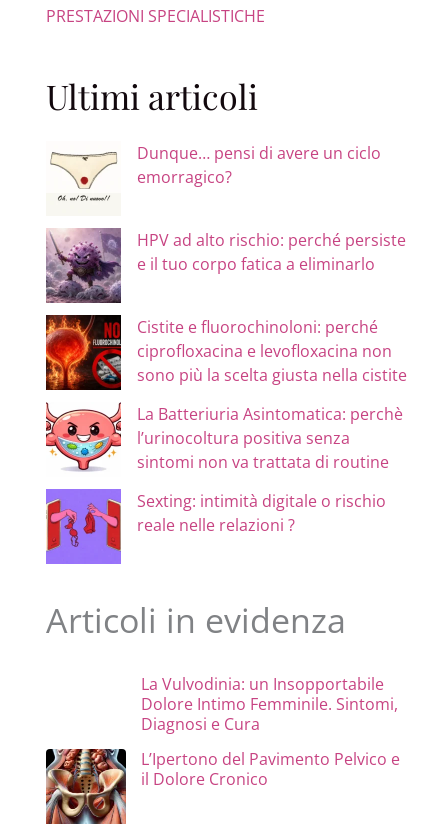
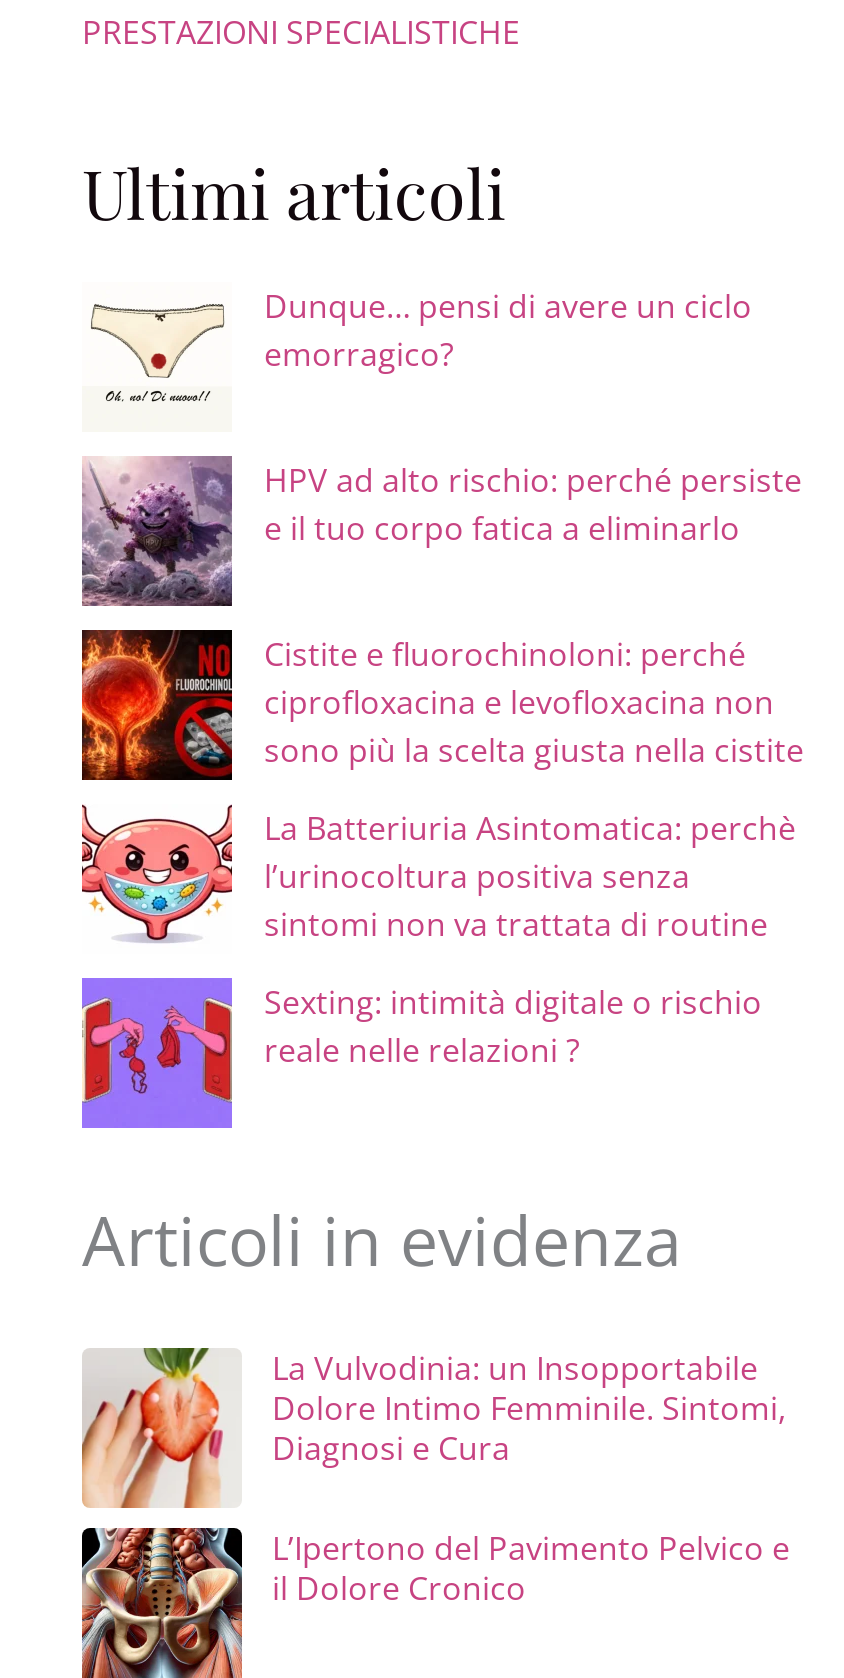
none -> [80,1346,238,1510] [image]

